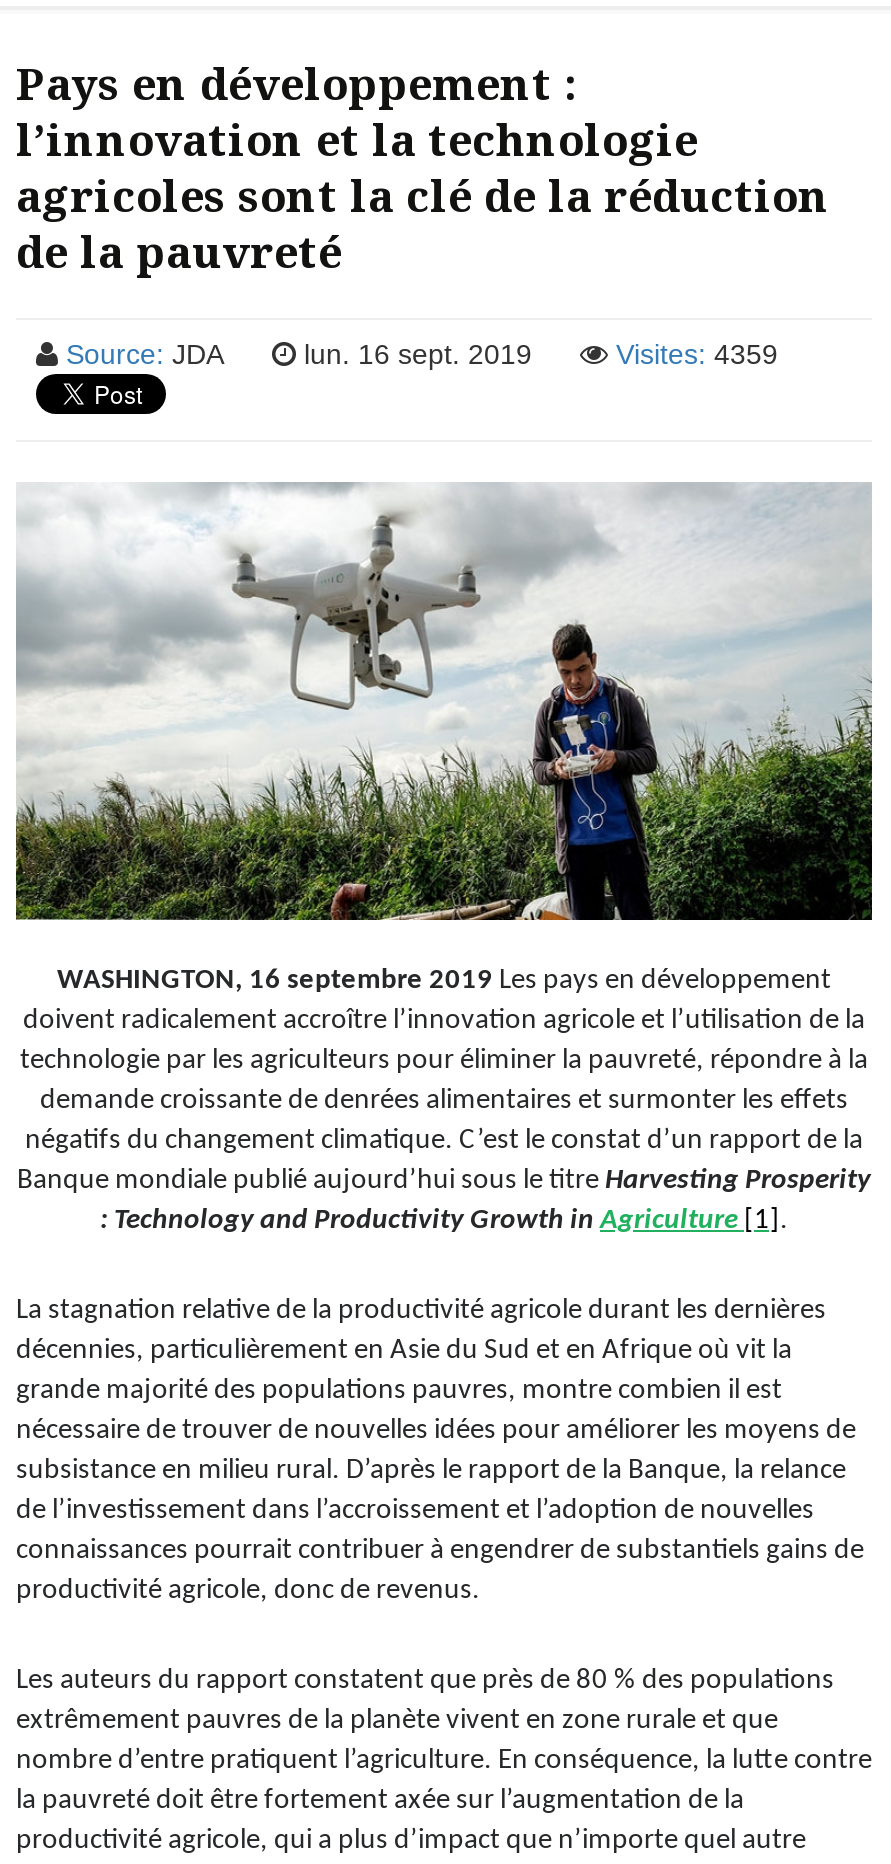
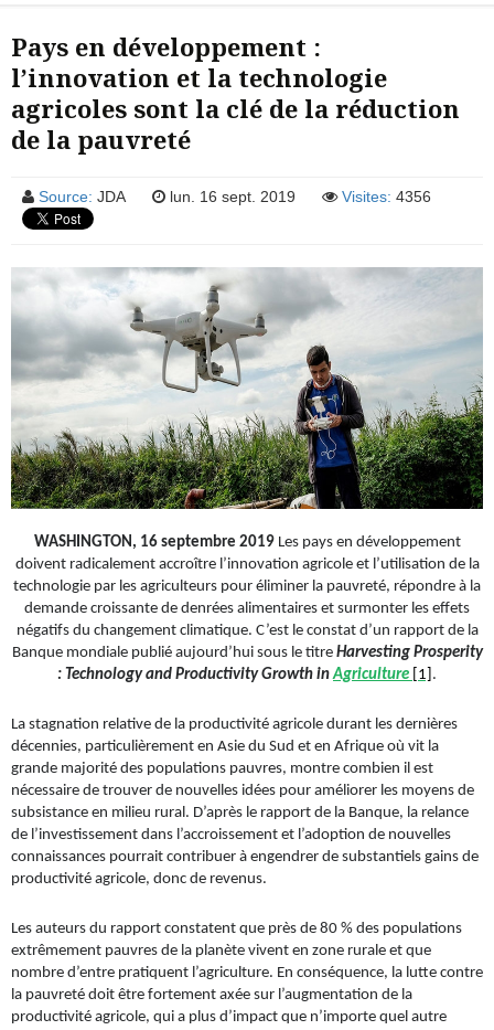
[616,338,778,370] Visites: 4359 -> [342,188,431,205] Visites: 4356

